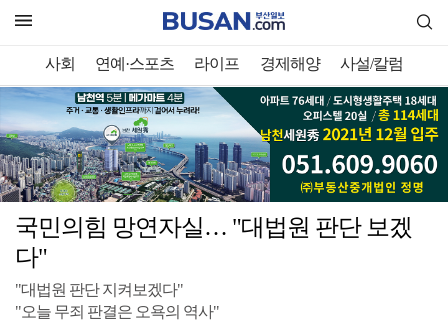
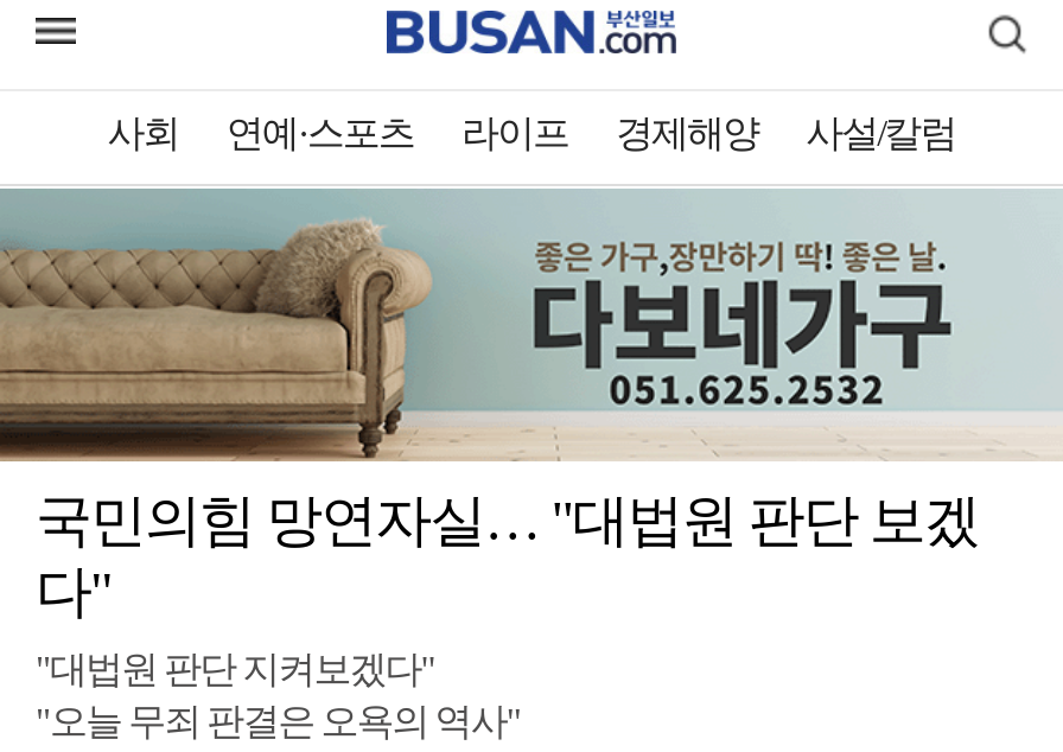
[3,86,445,203] [image] -> [7,189,1056,461] [image]

